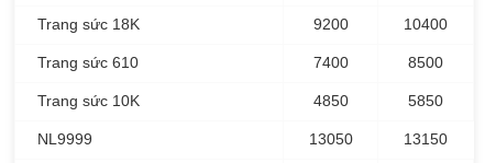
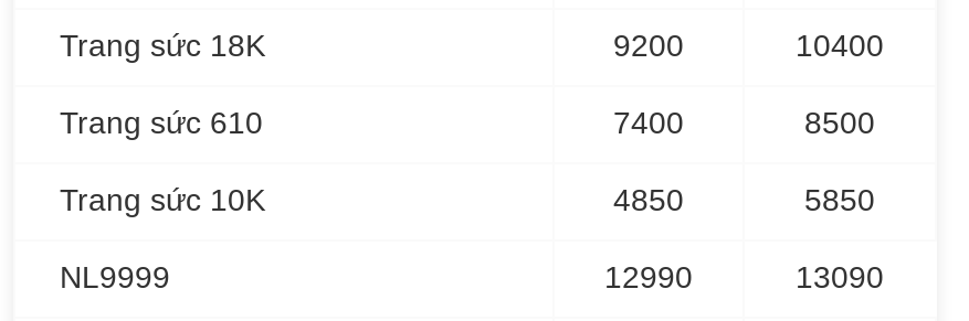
[308,130,352,148] 13050 -> [604,259,693,295] 12990
[404,130,448,148] 13150 -> [796,259,884,295] 13090

